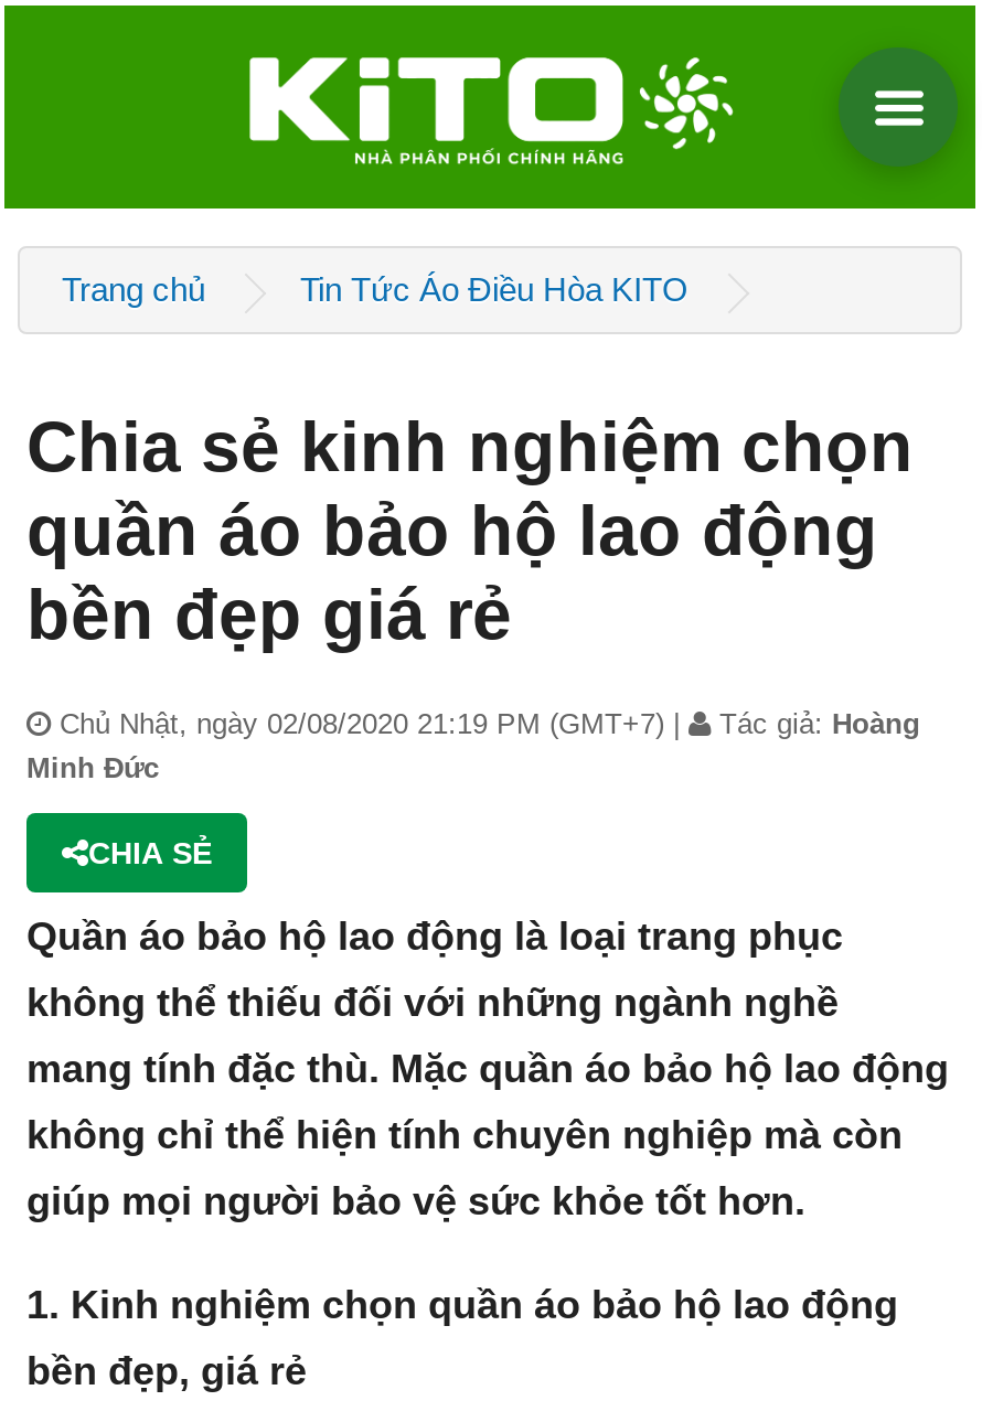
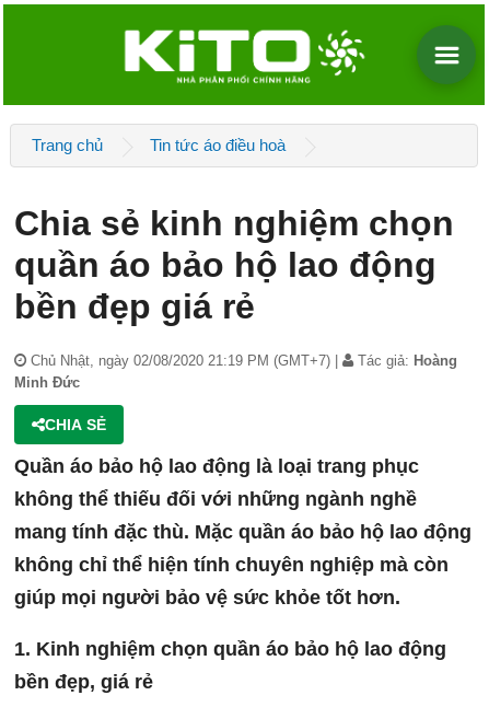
[300,271,689,309] Tin Tức Áo Điều Hòa KITO -> [150,136,286,155] Tin tức áo điều hoà

